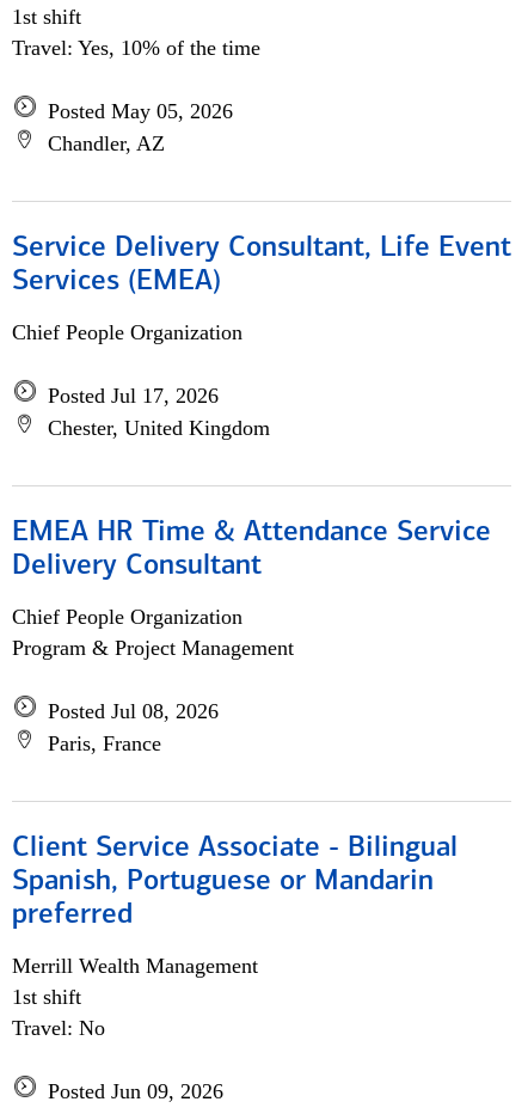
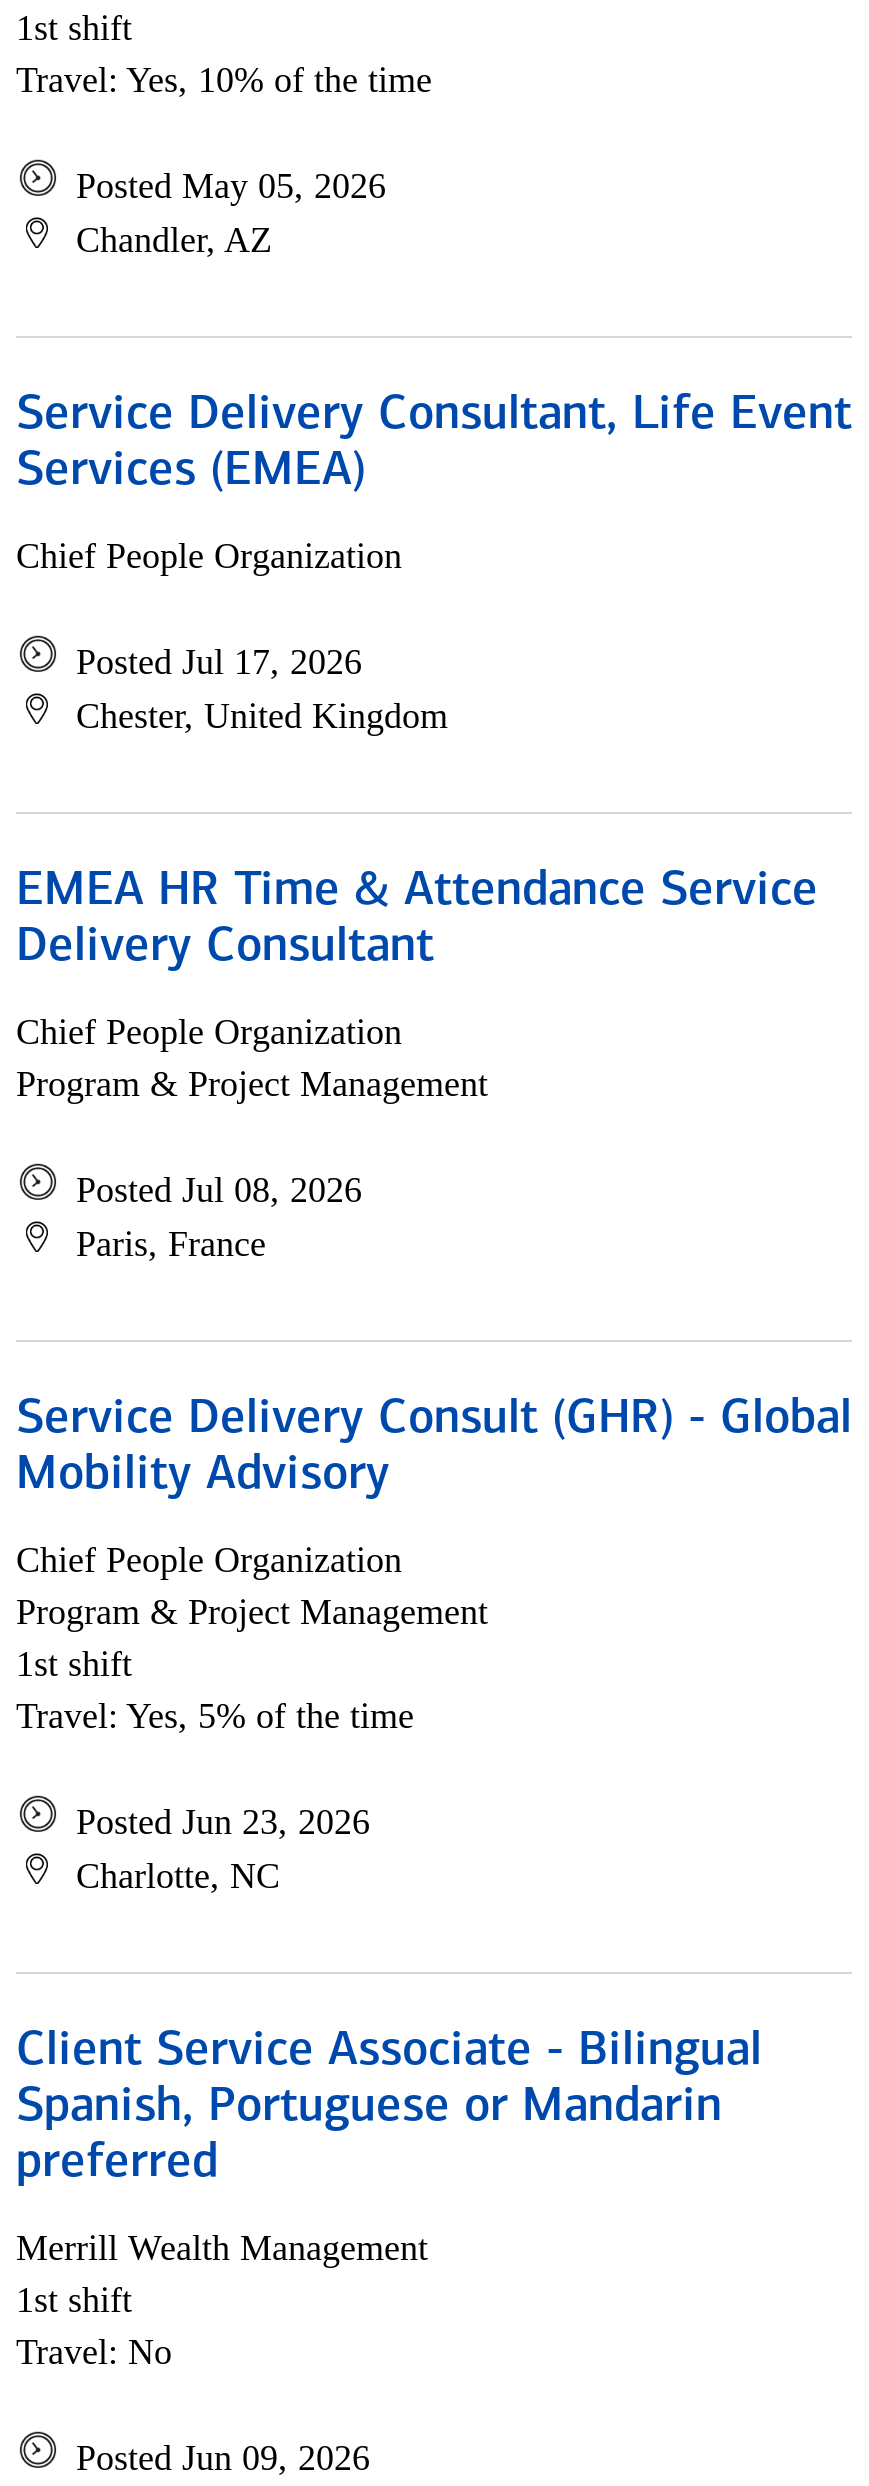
none -> [16,1396,852,1896] Service Delivery Consult (GHR) - Global | Mobility Advisory | Chief People Organization | Program & Project Management | 1st shift | Travel: Yes, 5% of the time | Posted Jun 23, 2026 | Charlotte, NC

